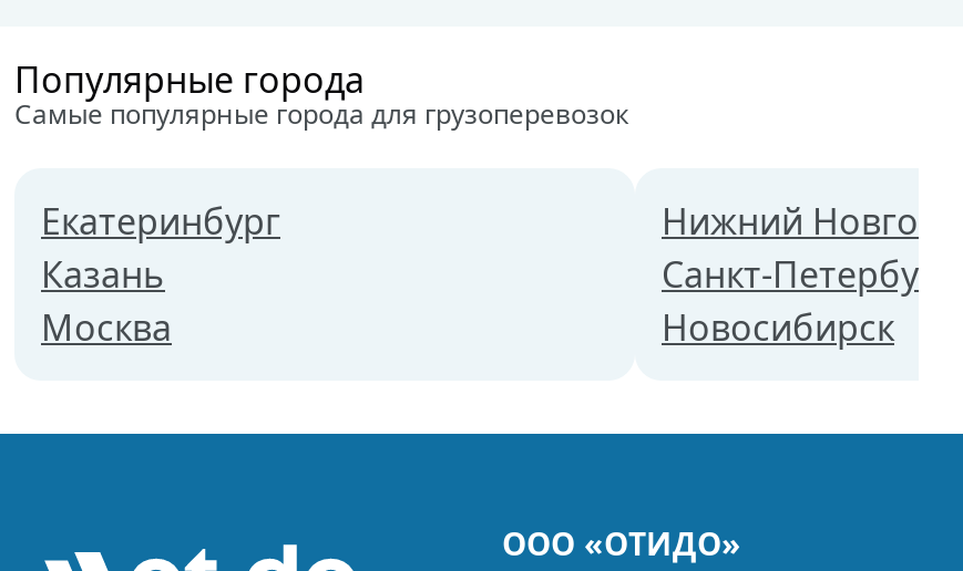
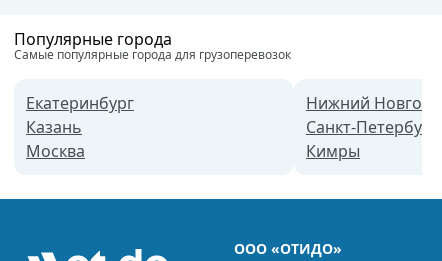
[662,304,894,353] Новосибирск -> [306,140,360,162] Кимры

